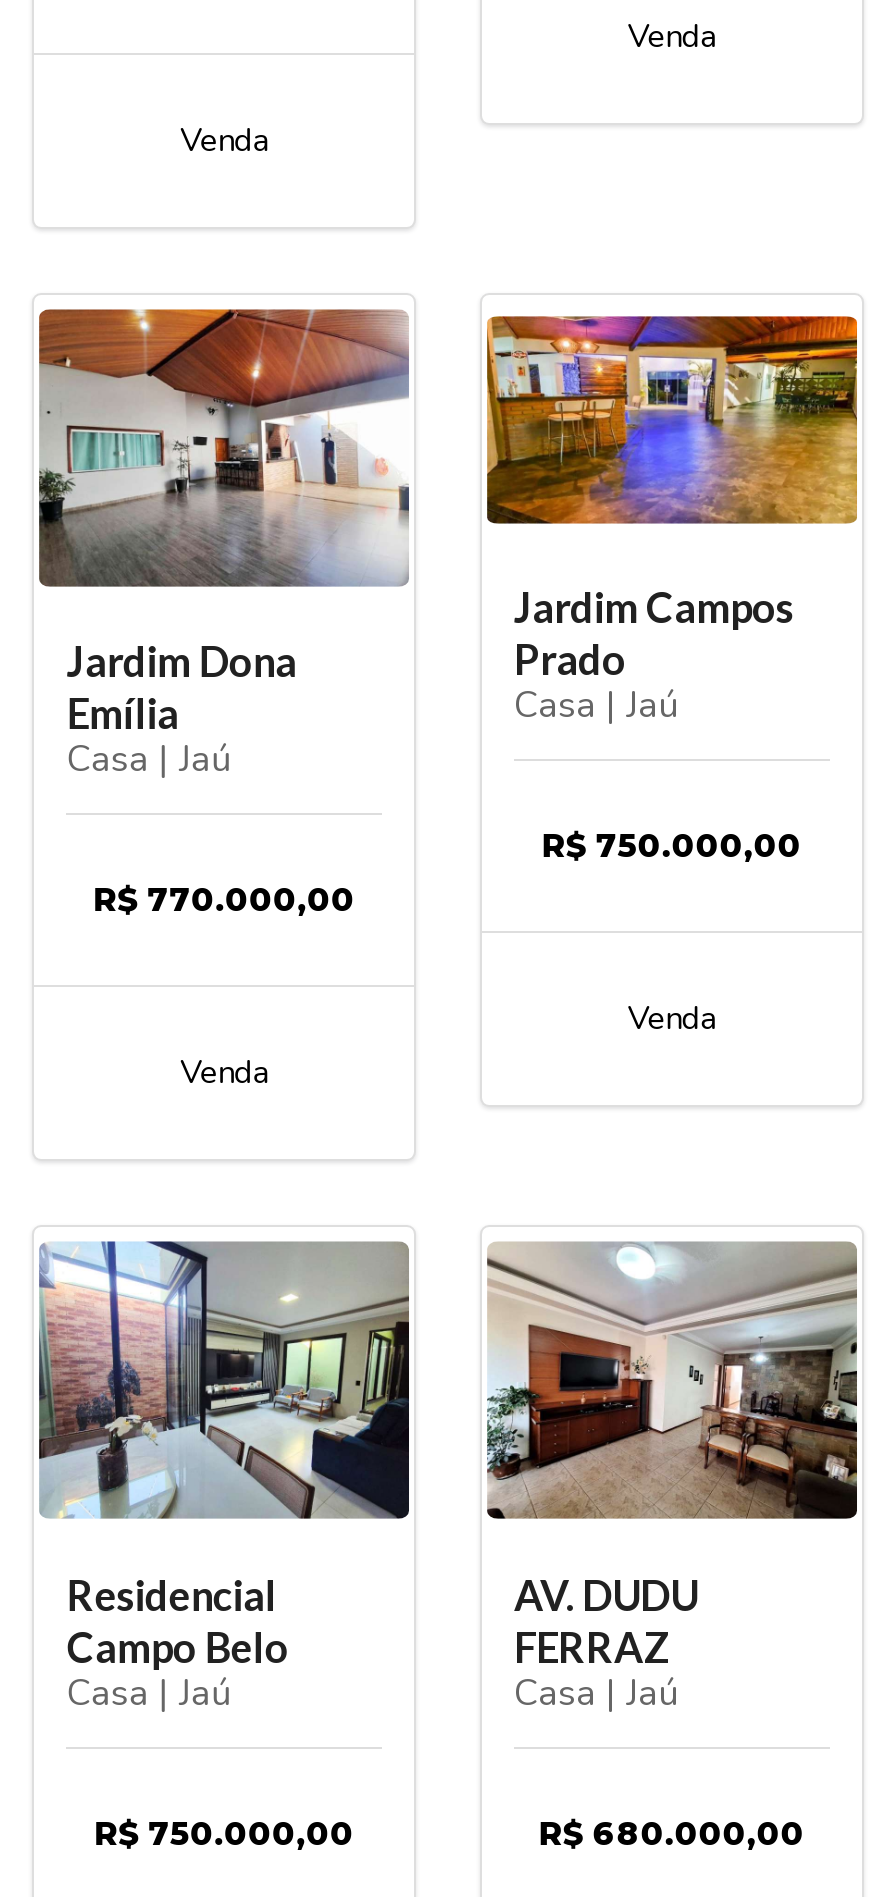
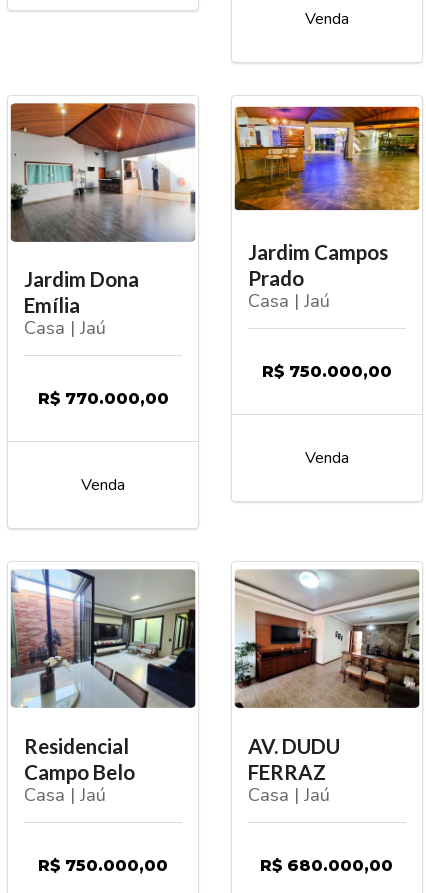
[180,118,268,162] Venda -> none

